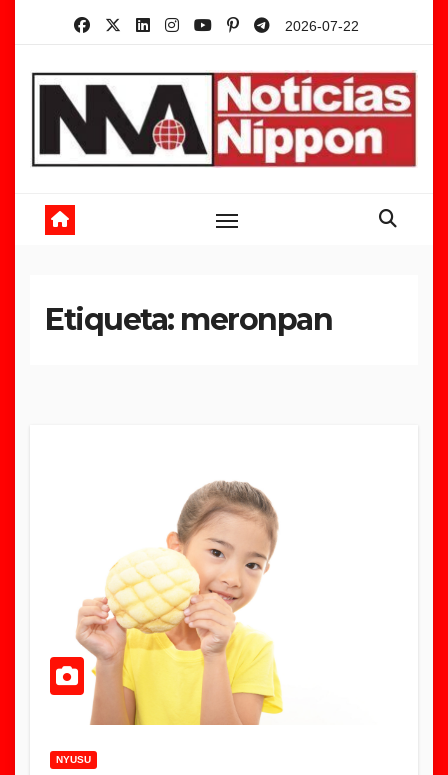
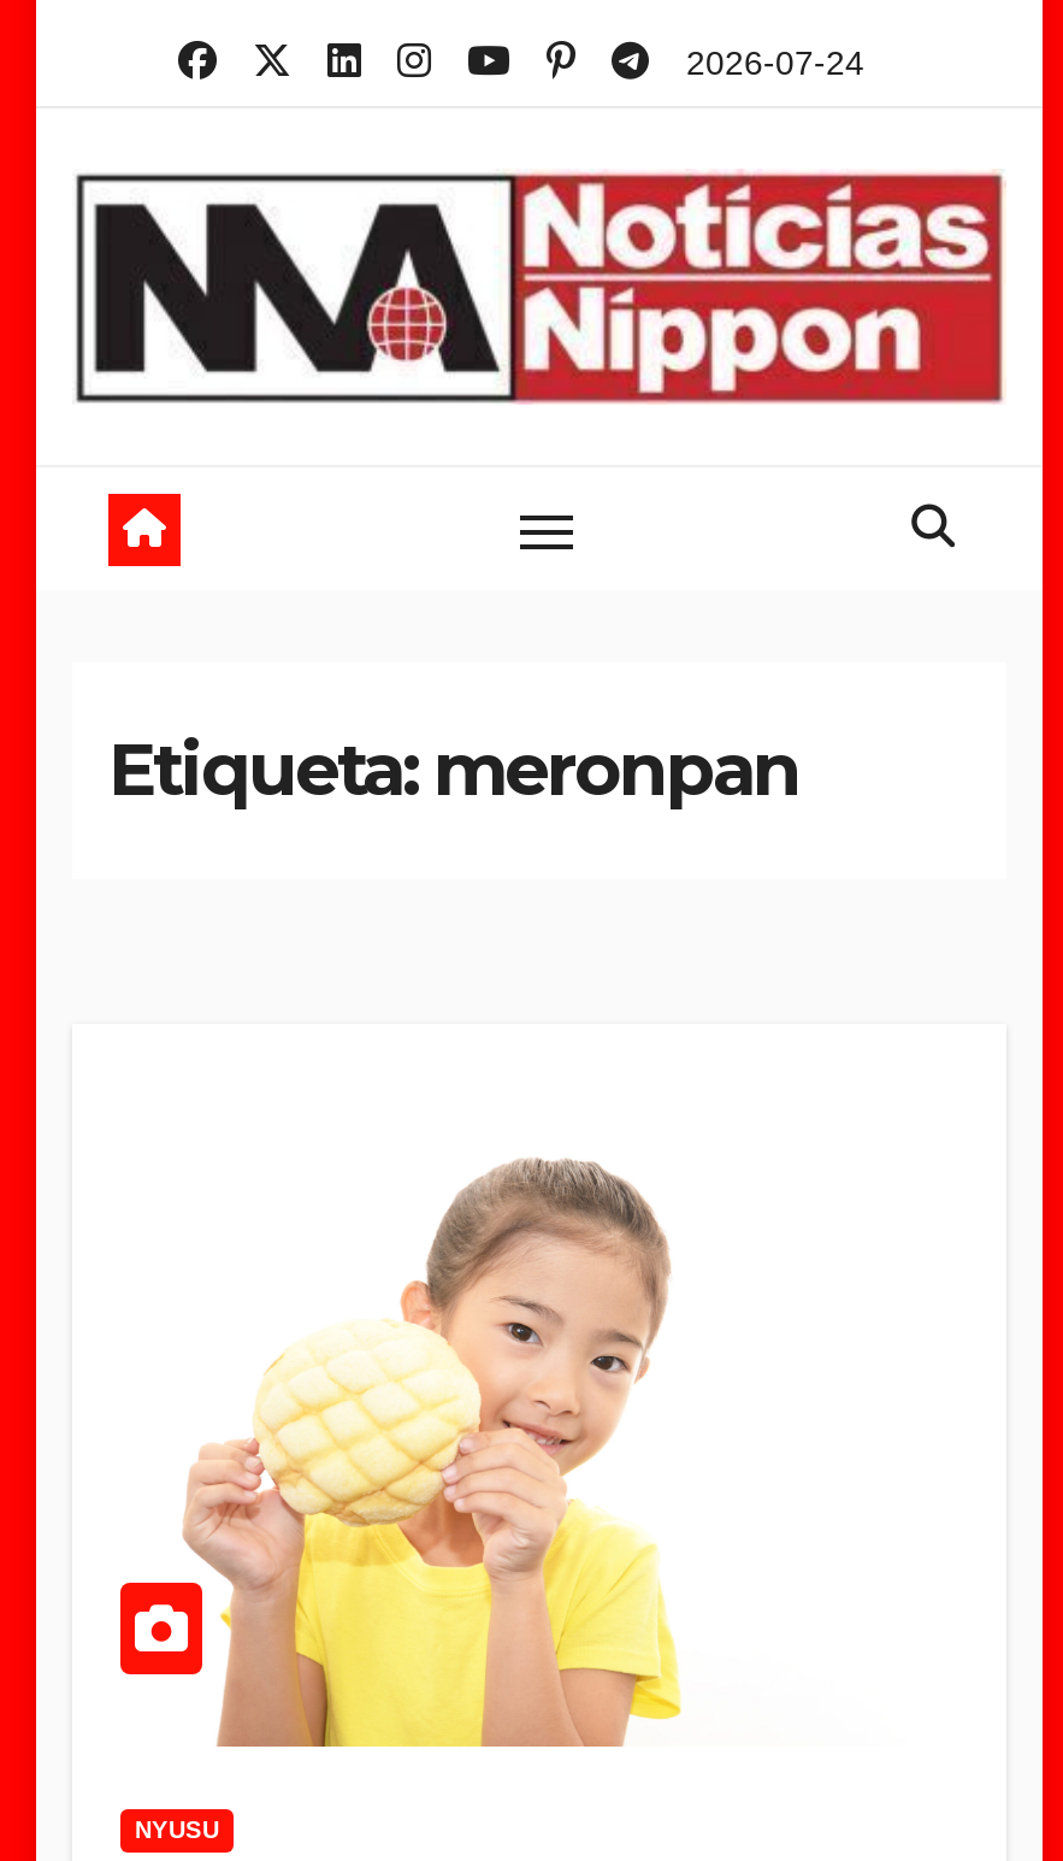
[285,18,359,34] 2026-07-22 -> [686,43,864,82] 2026-07-24

